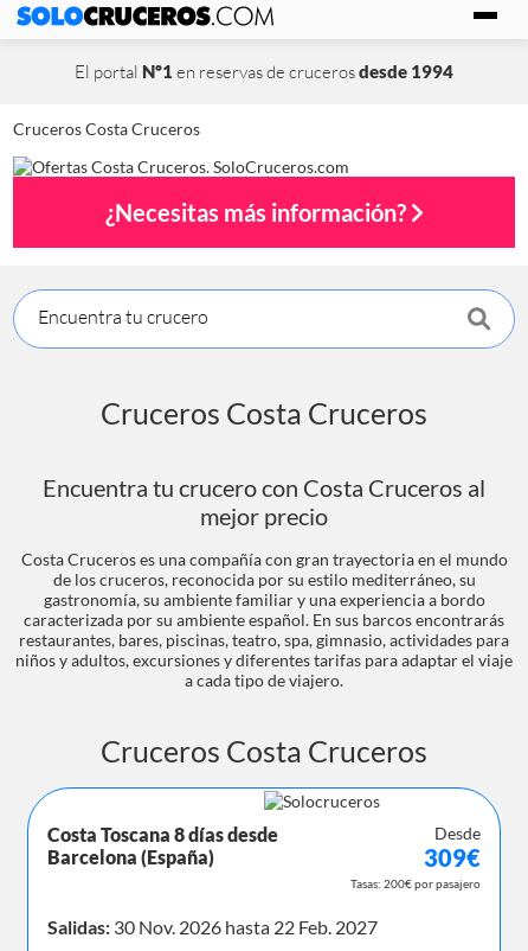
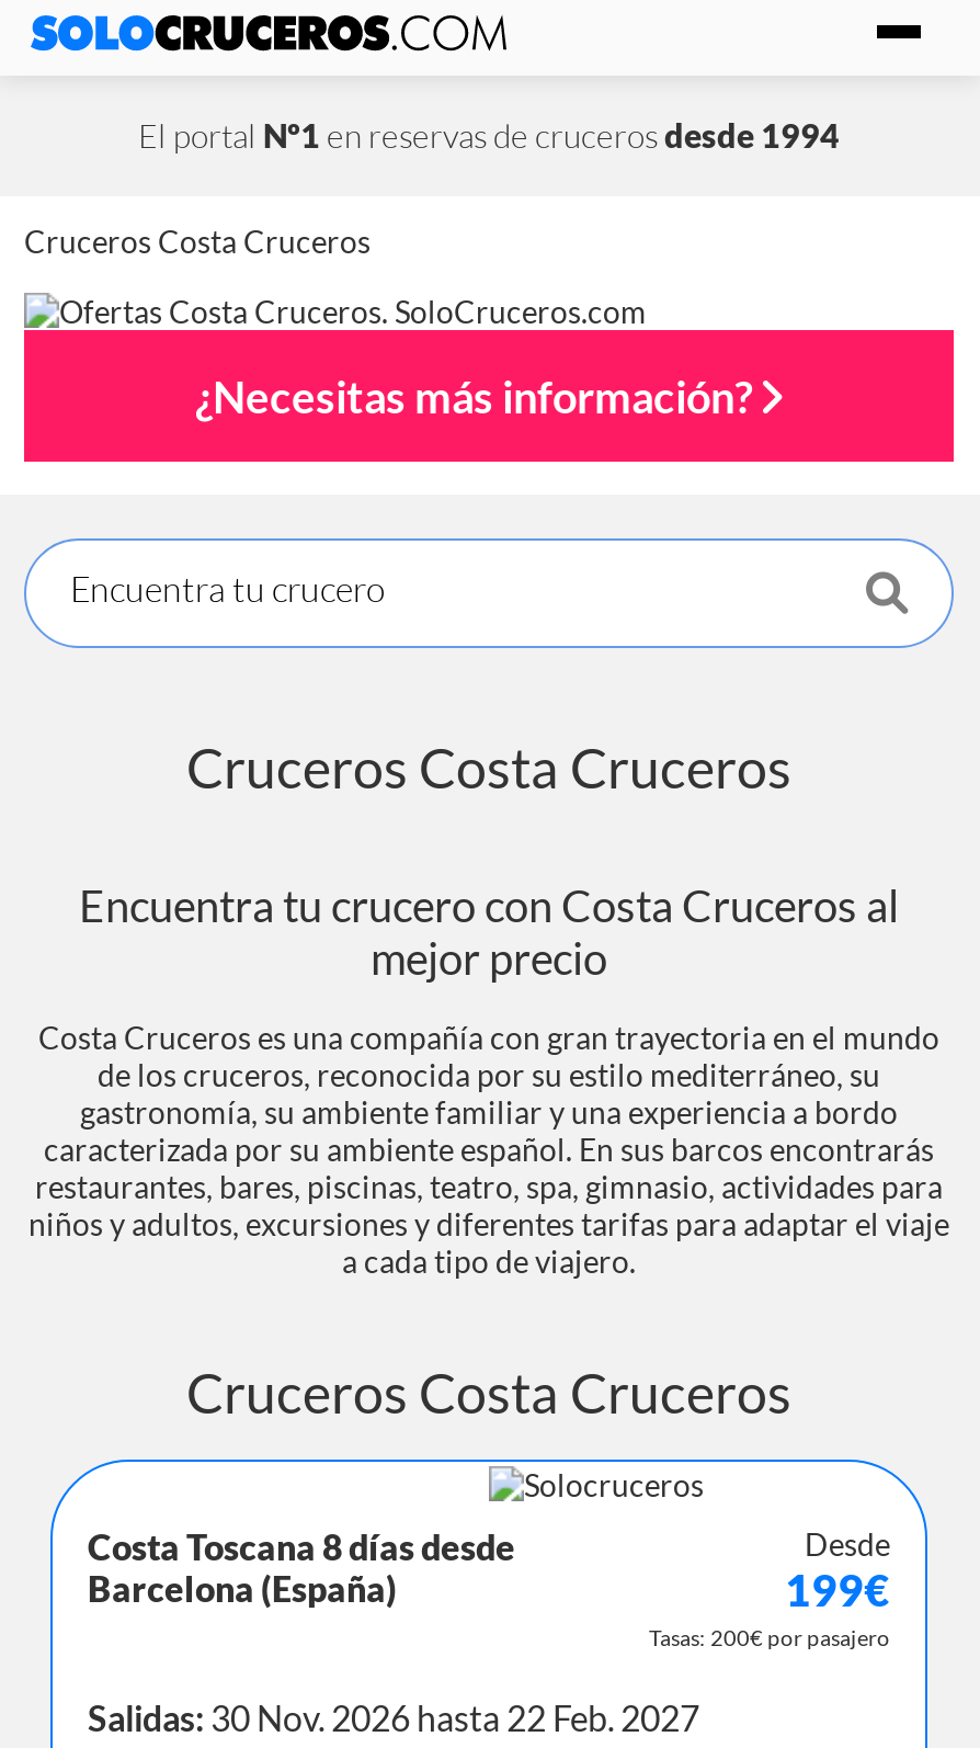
[424,843,481,871] 309€ -> [785,1562,890,1615] 199€

